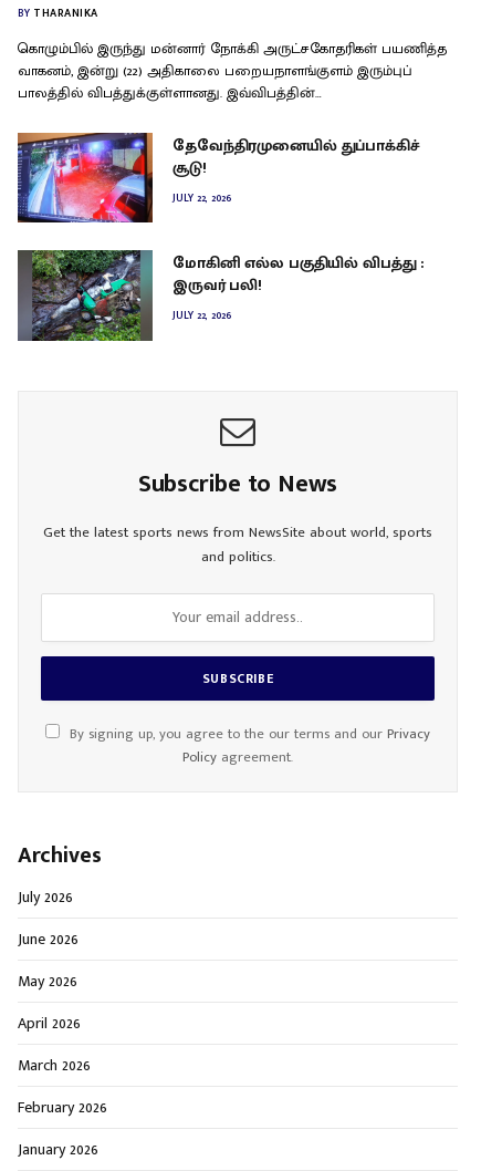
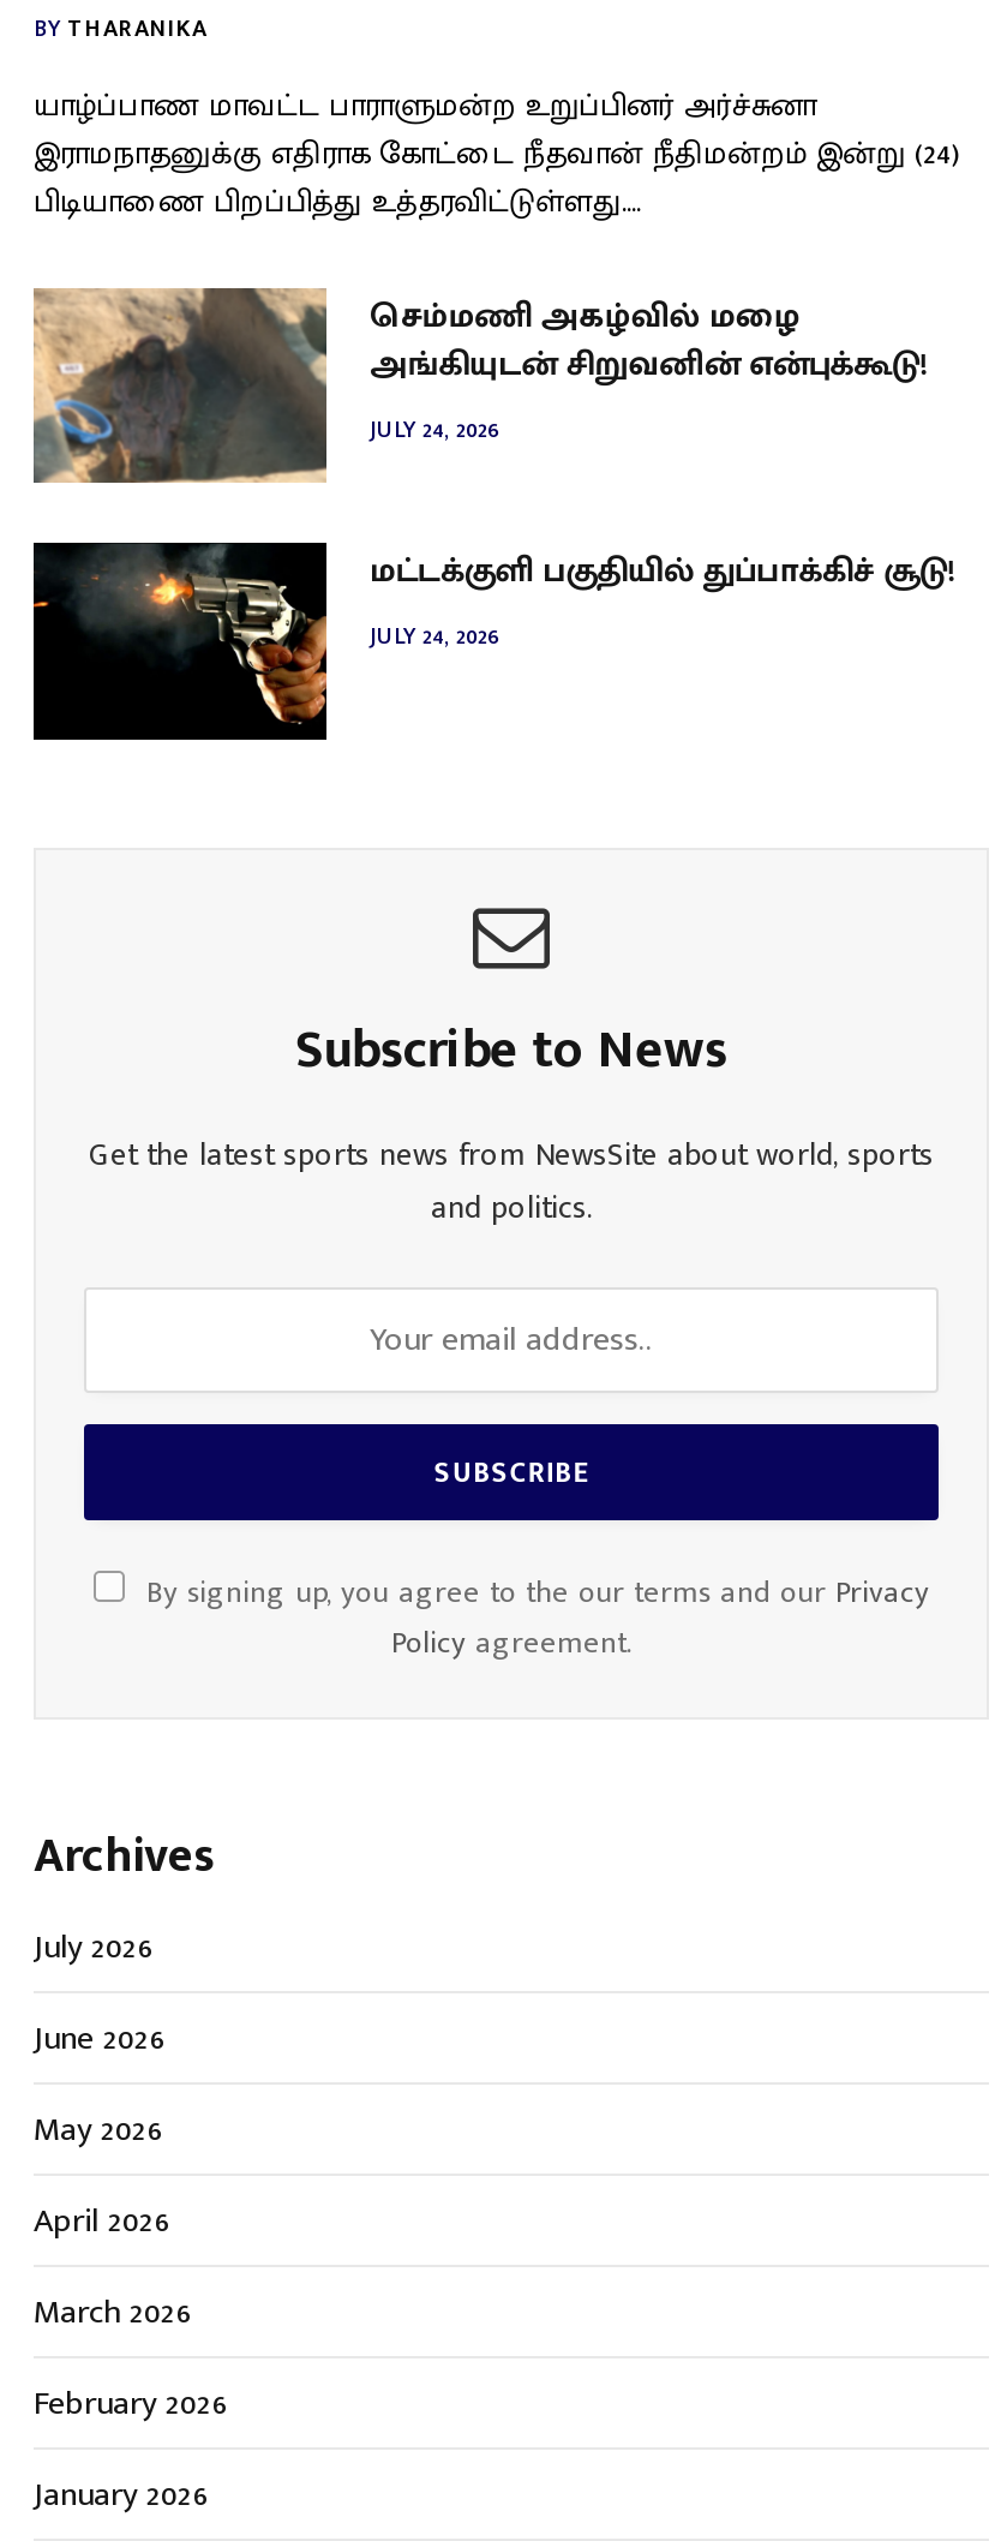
[18,37,447,105] கொழும்பில் இருந்து மன்னார் நோக்கி அருட்சகோதரிகள் பயணித்த | வாகனம், இன்று (22) அதிகாலை பறையநாளங்குளம் இரும்புப் | பாலத்தில் விபத்துக்குள்ளானது. இவ்விபத்தின்… -> [34,79,960,228] யாழ்ப்பாண மாவட்ட பாராளுமன்ற உறுப்பினர் அர்ச்சுனா | இராமநாதனுக்கு எதிராக கோட்டை நீதவான் நீதிமன்றம் இன்று (24) | பிடியாணை பிறப்பித்து உத்தரவிட்டுள்ளது.…
[17,132,420,224] [image] | தேவேந்திரமுனையில் துப்பாக்கிச் | சூடு! | JULY 22, 2026 -> [34,288,929,485] [image] | செம்மணி அகழ்வில் மழை | அங்கியுடன் சிறுவனின் என்புக்கூடு! | JULY 24, 2026
[17,249,425,342] [image] | மோகினி எல்ல பகுதியில் விபத்து : | இருவர் பலி! | JULY 22, 2026 -> [31,540,957,742] [image] | மட்டக்குளி பகுதியில் துப்பாக்கிச் சூடு! | JULY 24, 2026

